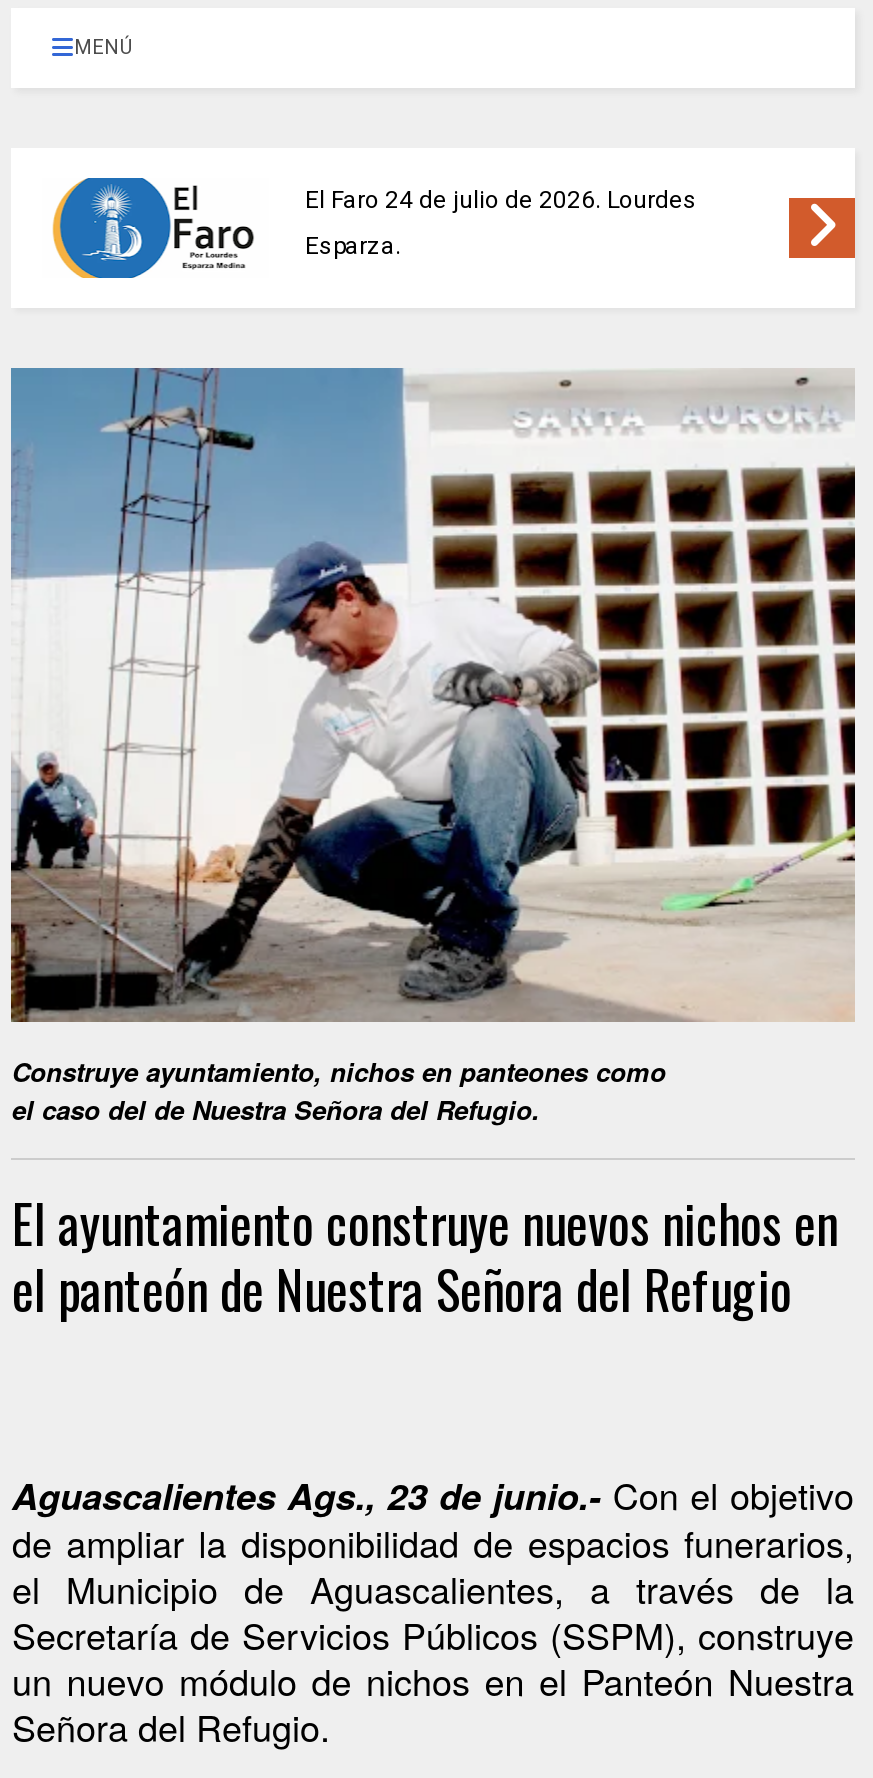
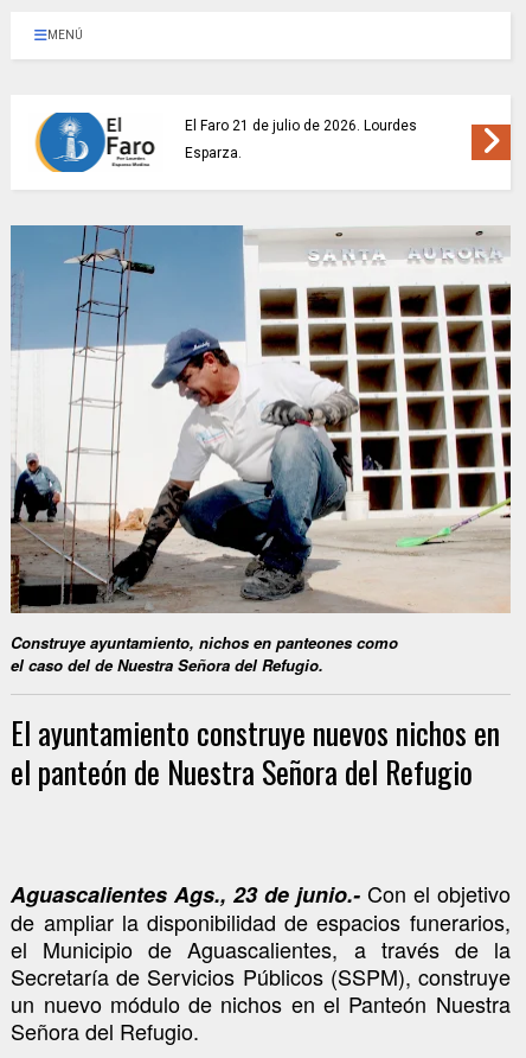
[305,185,697,213] El Faro 24 de julio de 2026. Lourdes -> [185,117,417,134] El Faro 21 de julio de 2026. Lourdes

